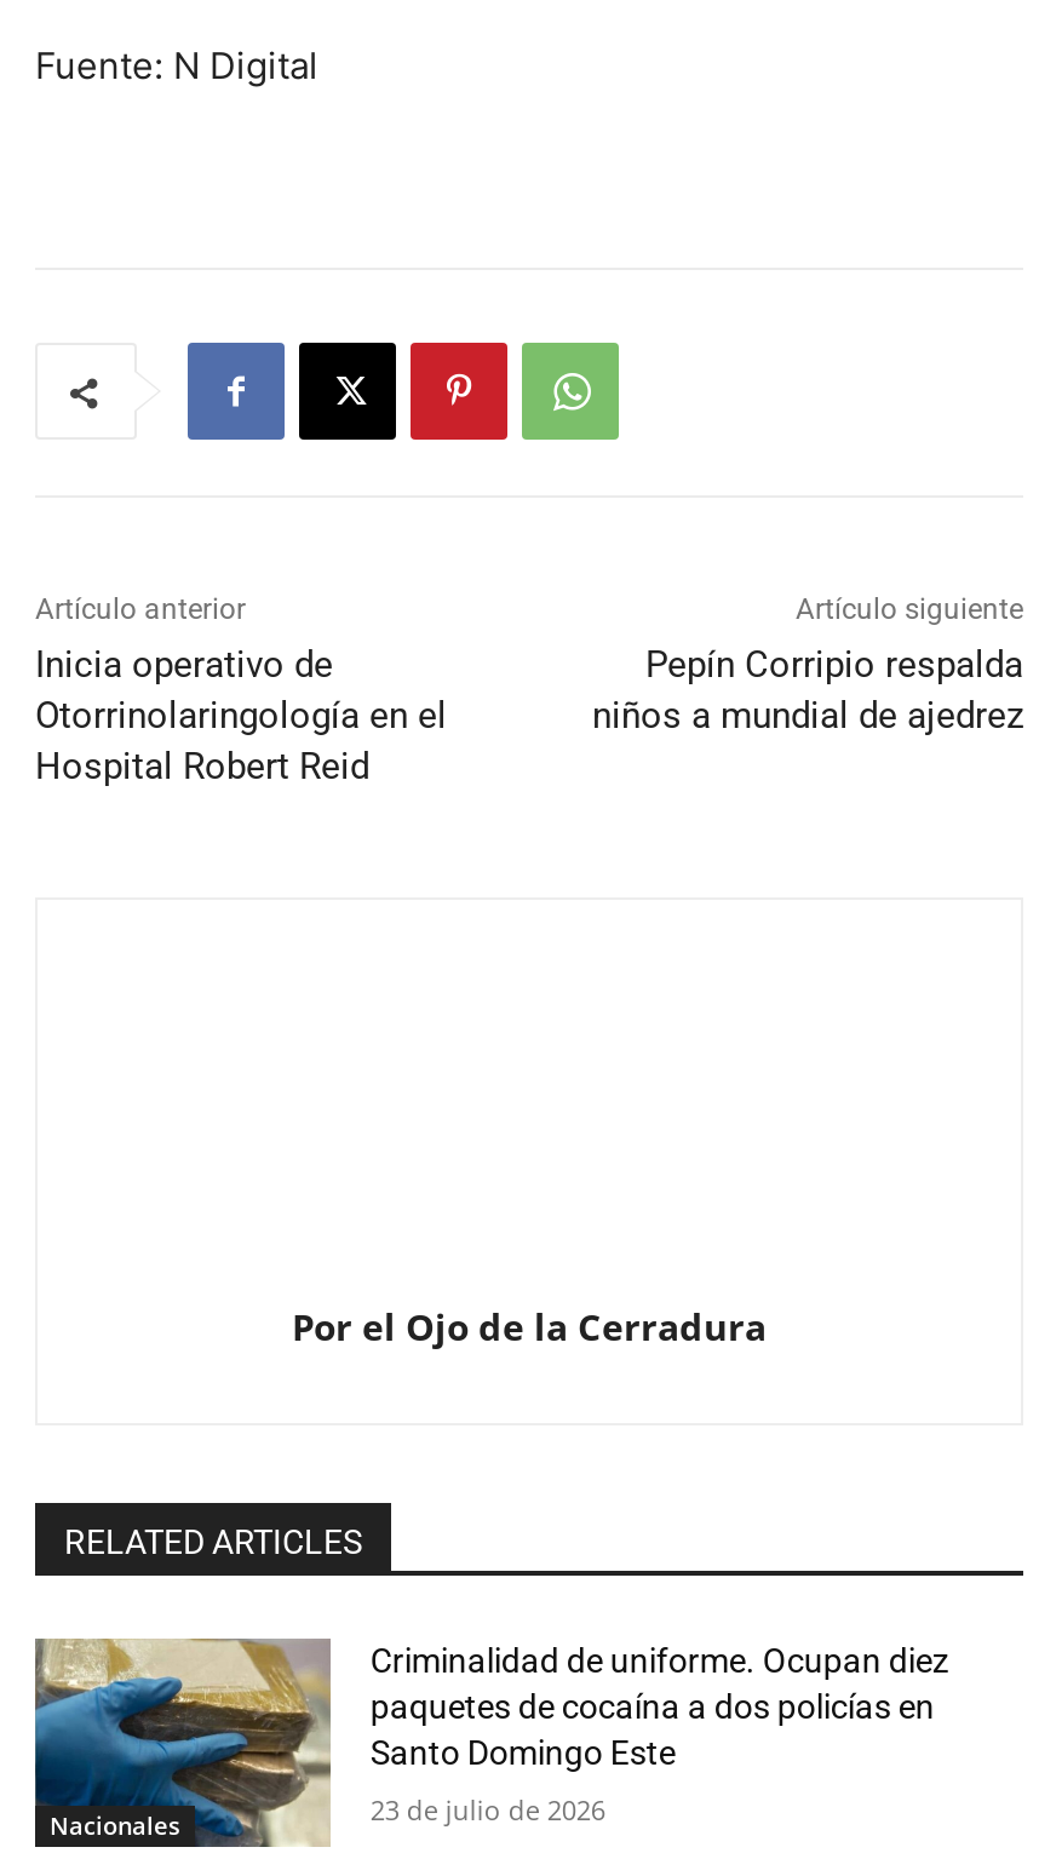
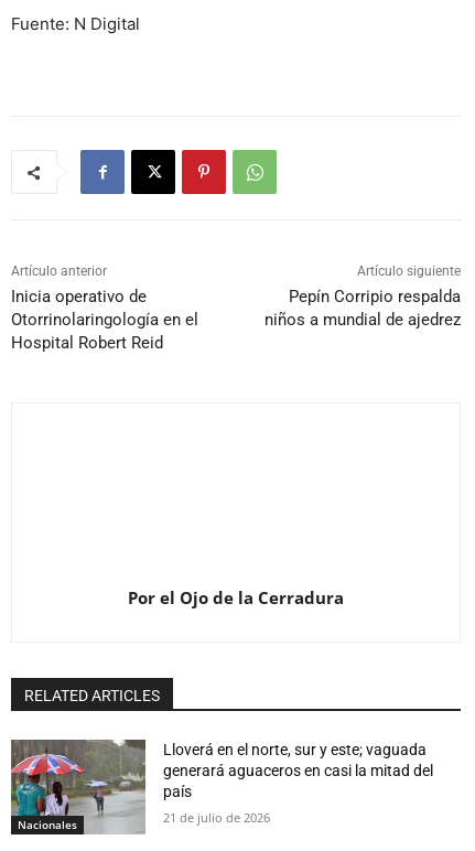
[33,1639,949,1847] [image] | Criminalidad de uniforme. Ocupan diez | paquetes de cocaína a dos policías en | Santo Domingo Este -> [10,740,434,834] [image] | Lloverá en el norte, sur y este; vaguada | generará aguaceros en casi la mitad del | país
[370,1791,605,1828] 23 de julio de 2026 -> [164,809,270,826] 21 de julio de 2026

